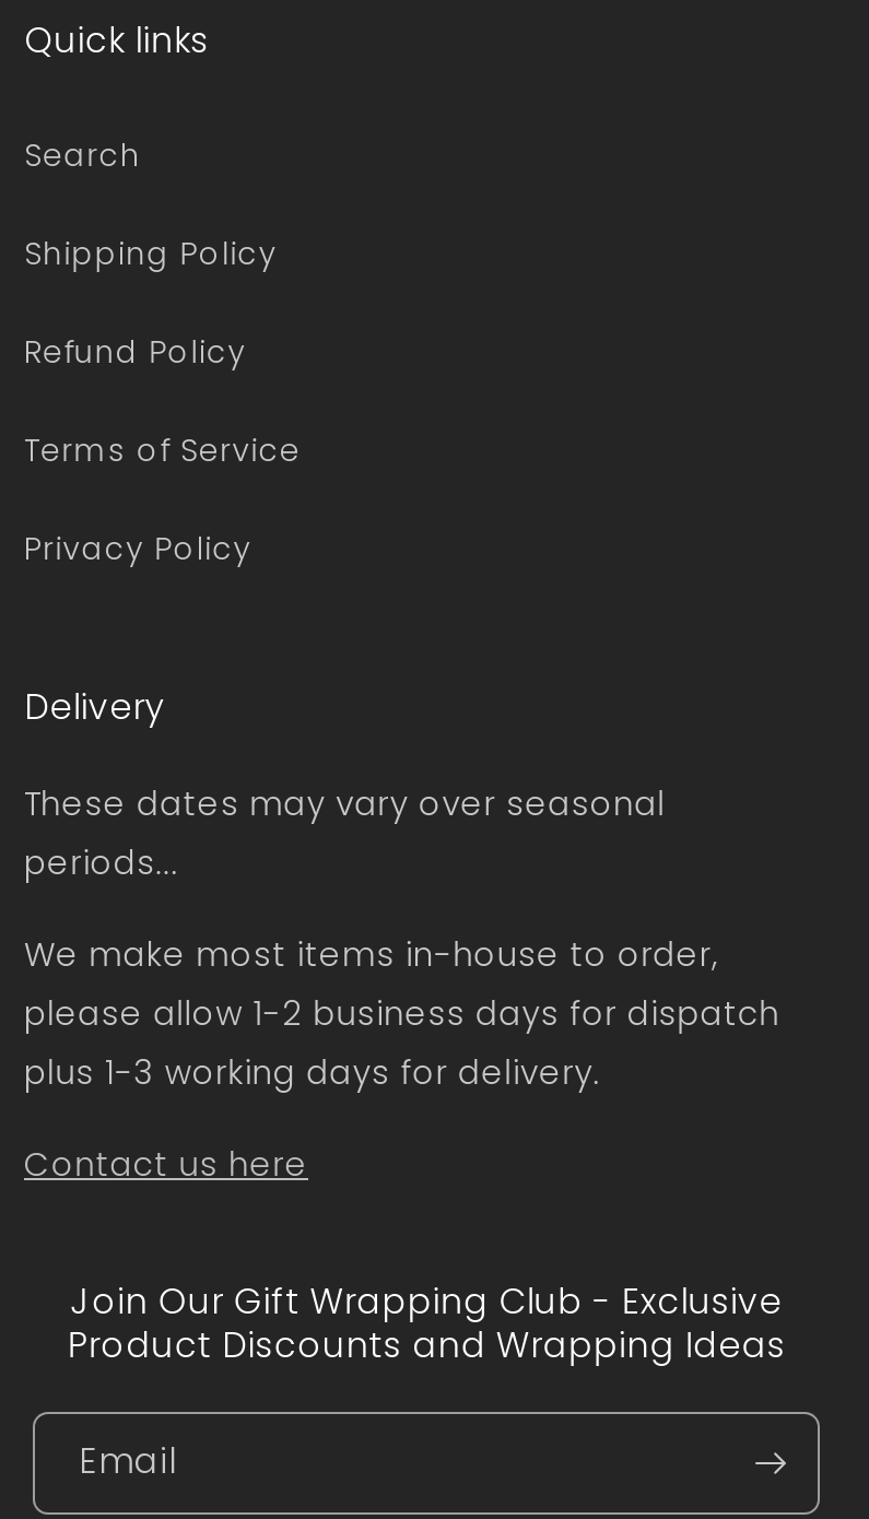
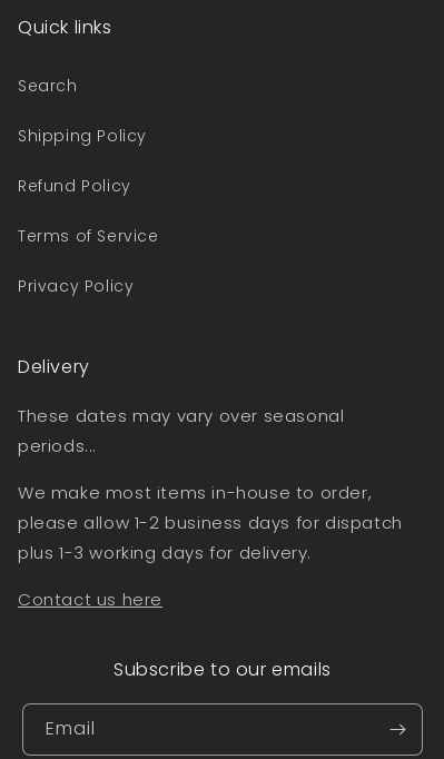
[67,1276,785,1370] Join Our Gift Wrapping Club - Exclusive | Product Discounts and Wrapping Ideas -> [114,657,331,683] Subscribe to our emails

